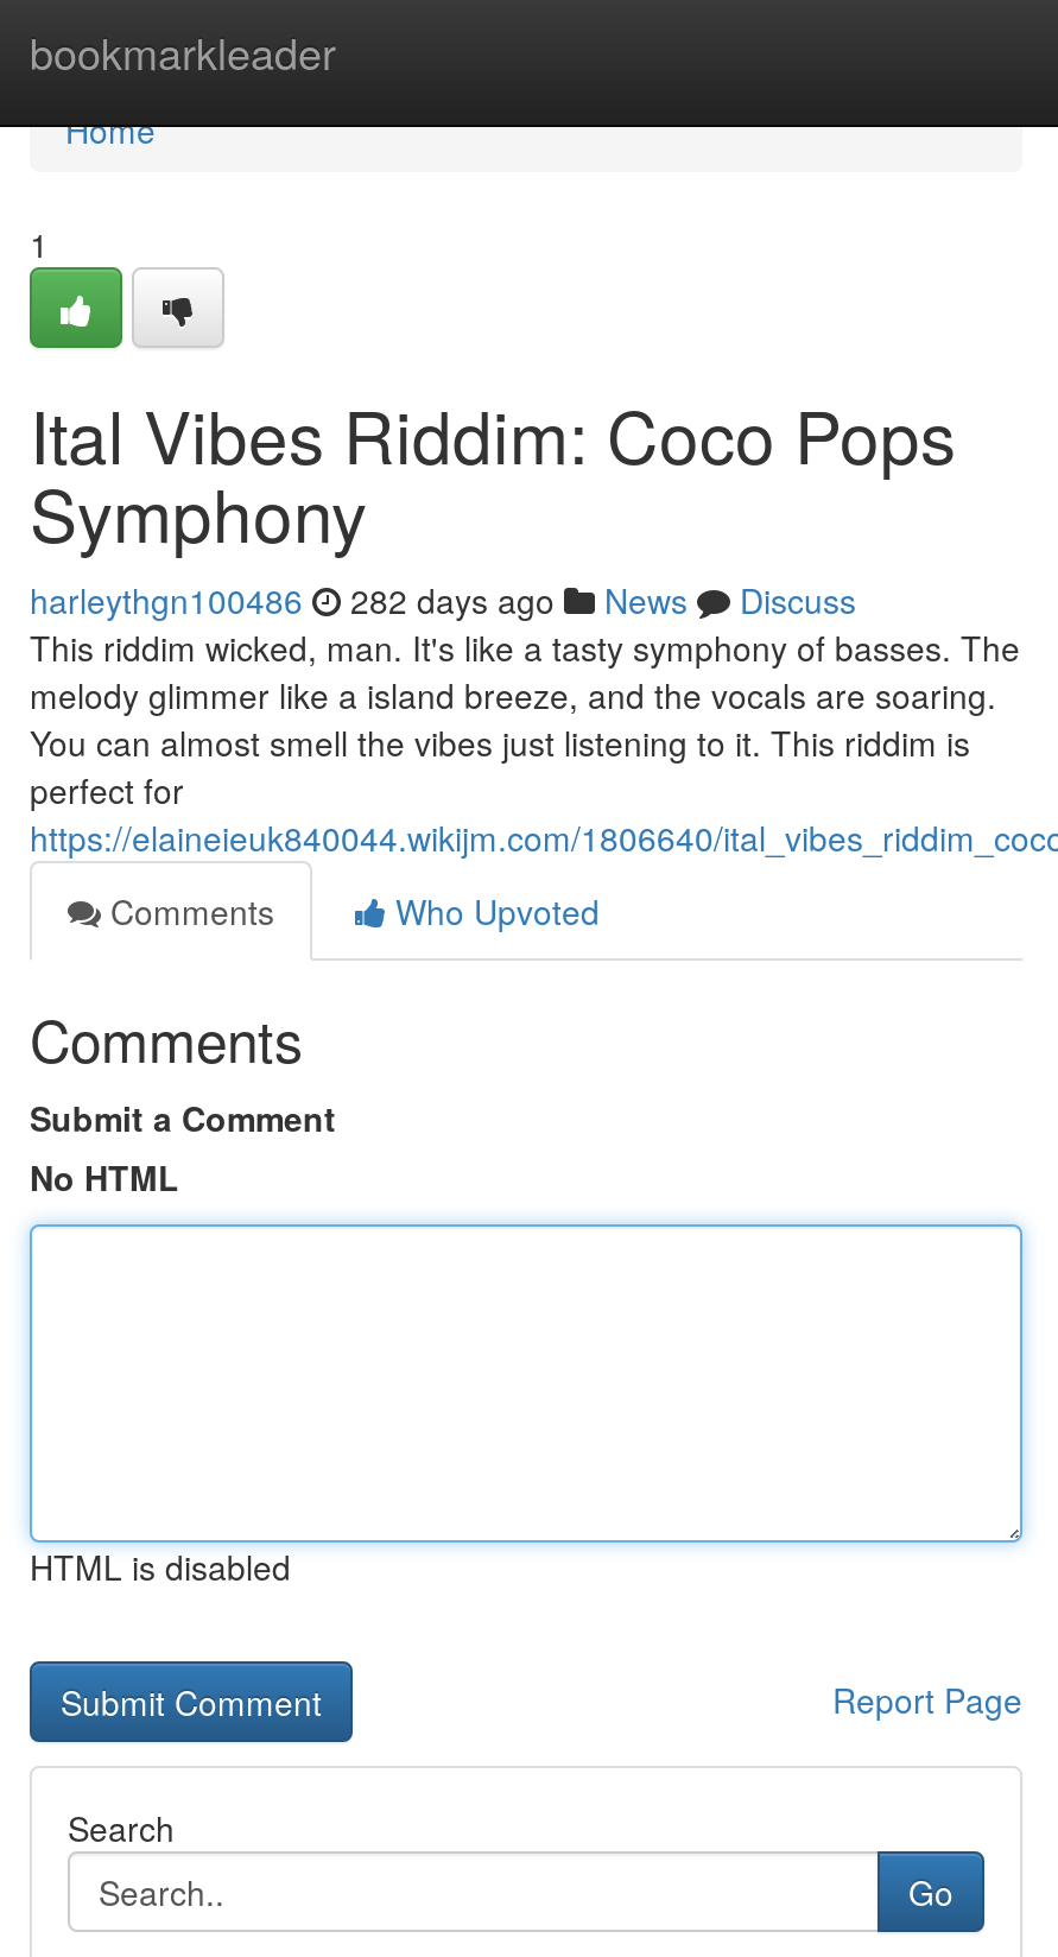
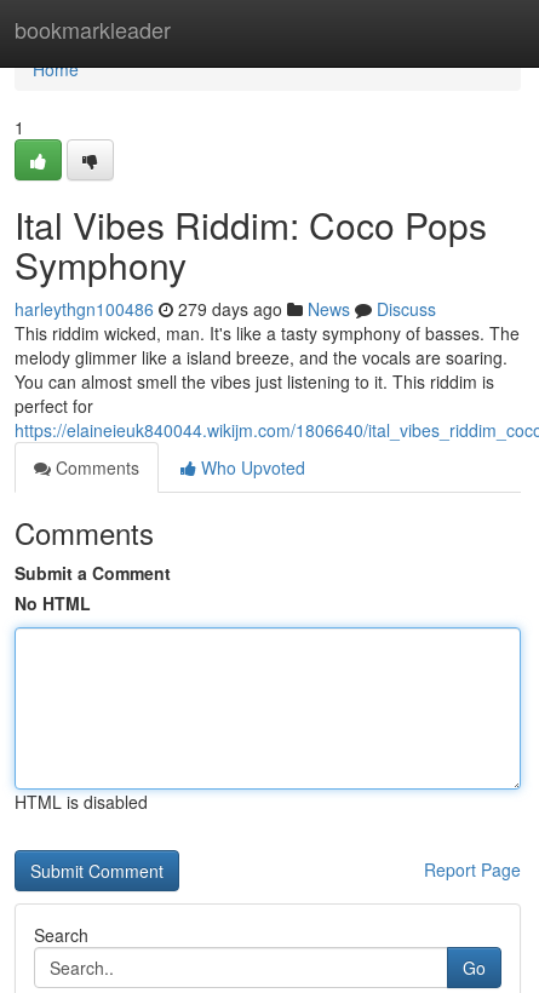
[30,576,856,623] harleythgn100486 282 days ago News Discuss -> [15,297,436,321] harleythgn100486 279 days ago News Discuss

